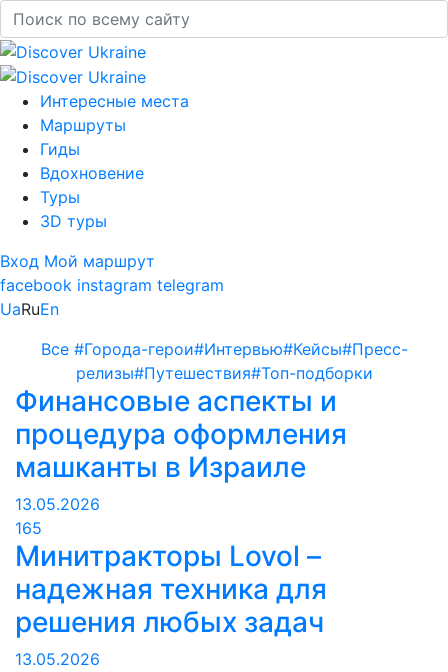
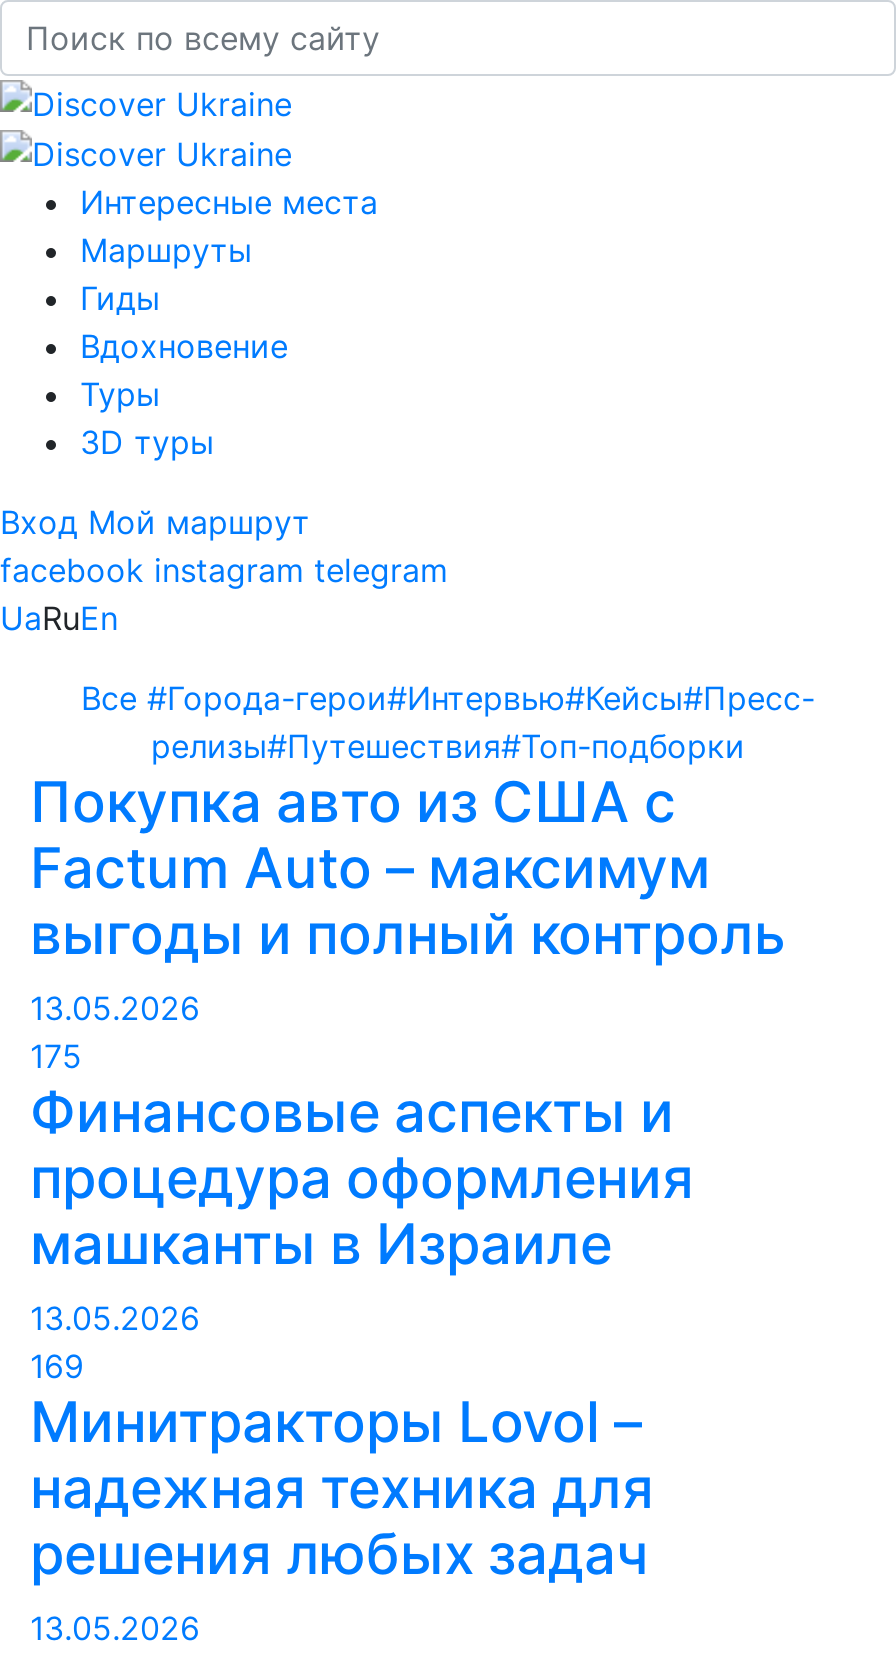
none -> [30,769,786,1077] Покупка авто из США с | Factum Auto – максимум | выгоды и полный контроль | 13.05.2026 | 175
[15,518,42,538] 165 -> [30,1347,84,1387] 169

